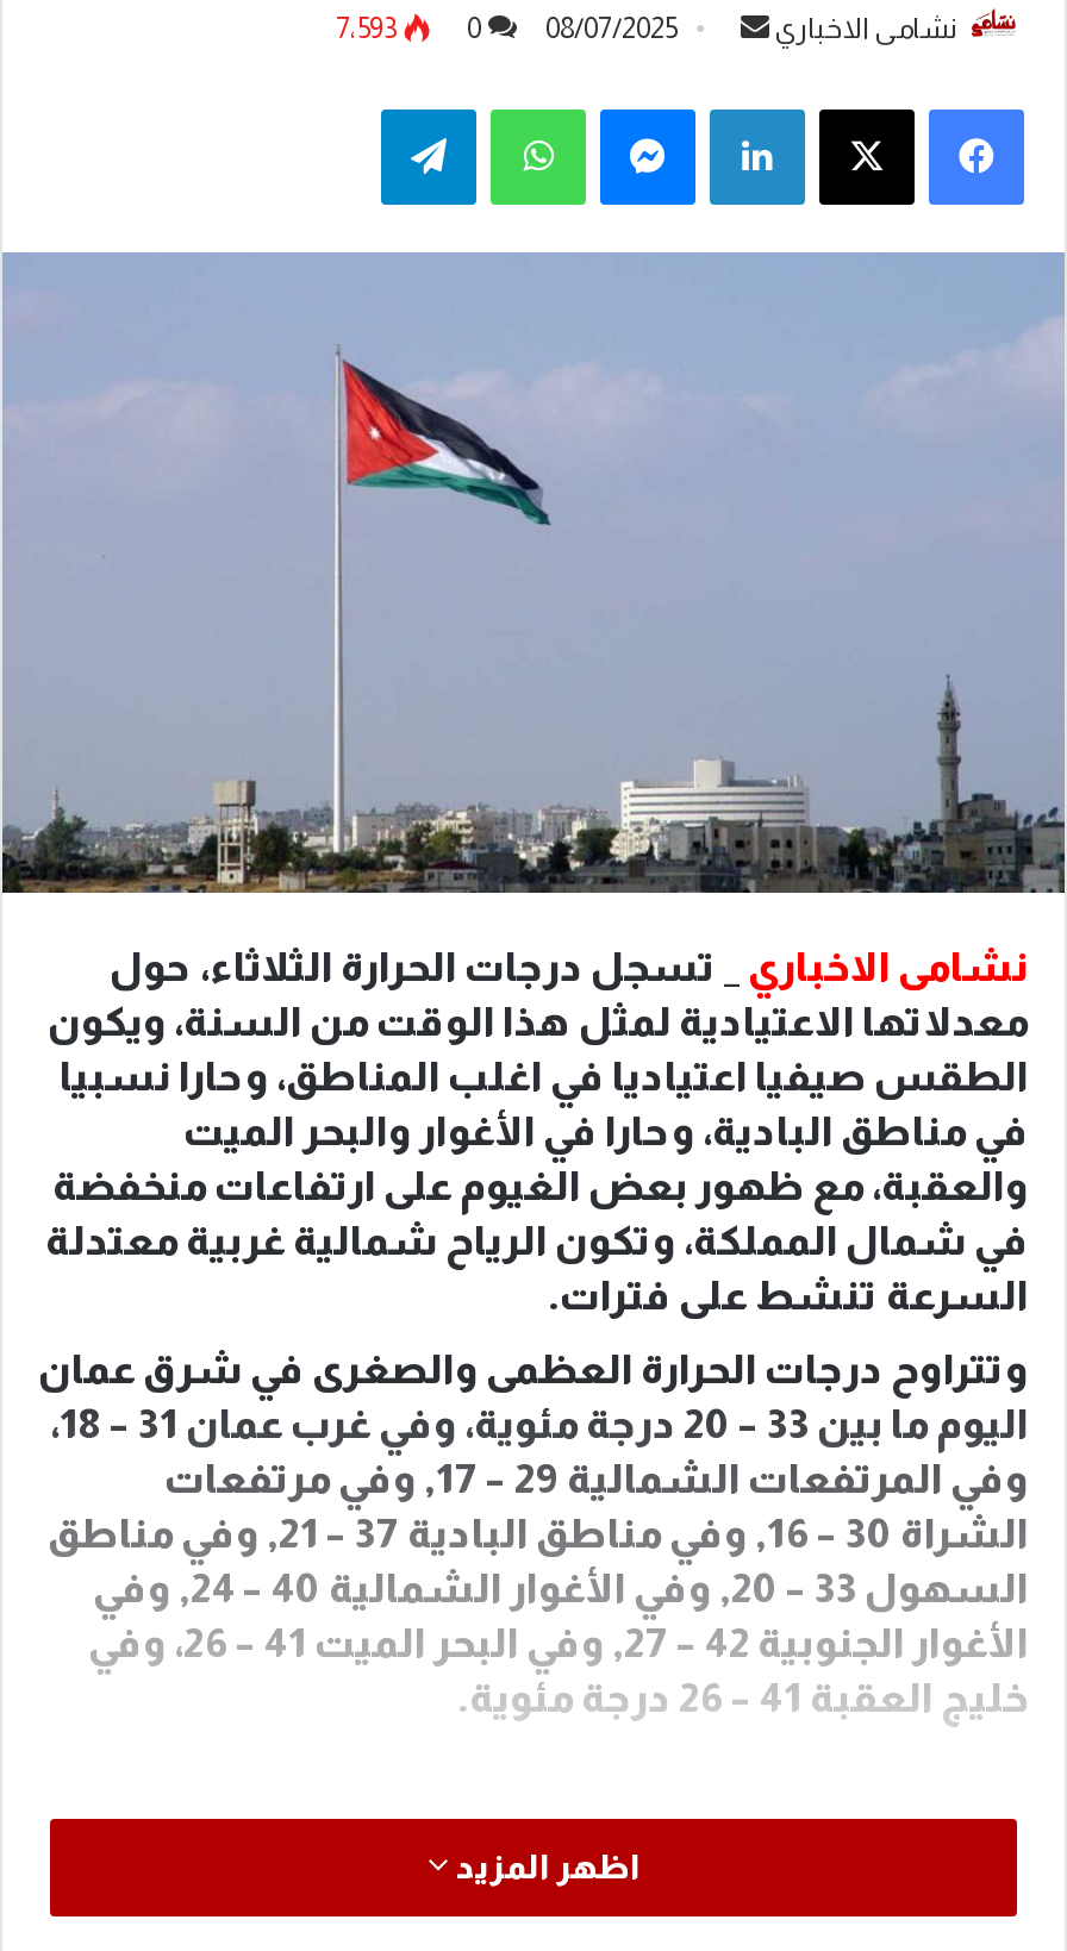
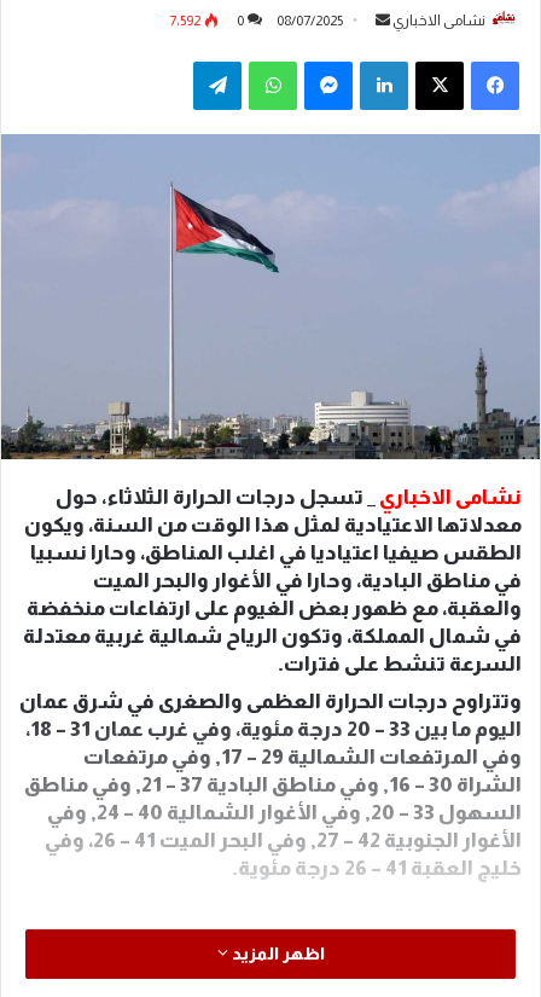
[336,12,395,45] 7٬593 -> [169,12,200,29] 7٬592

